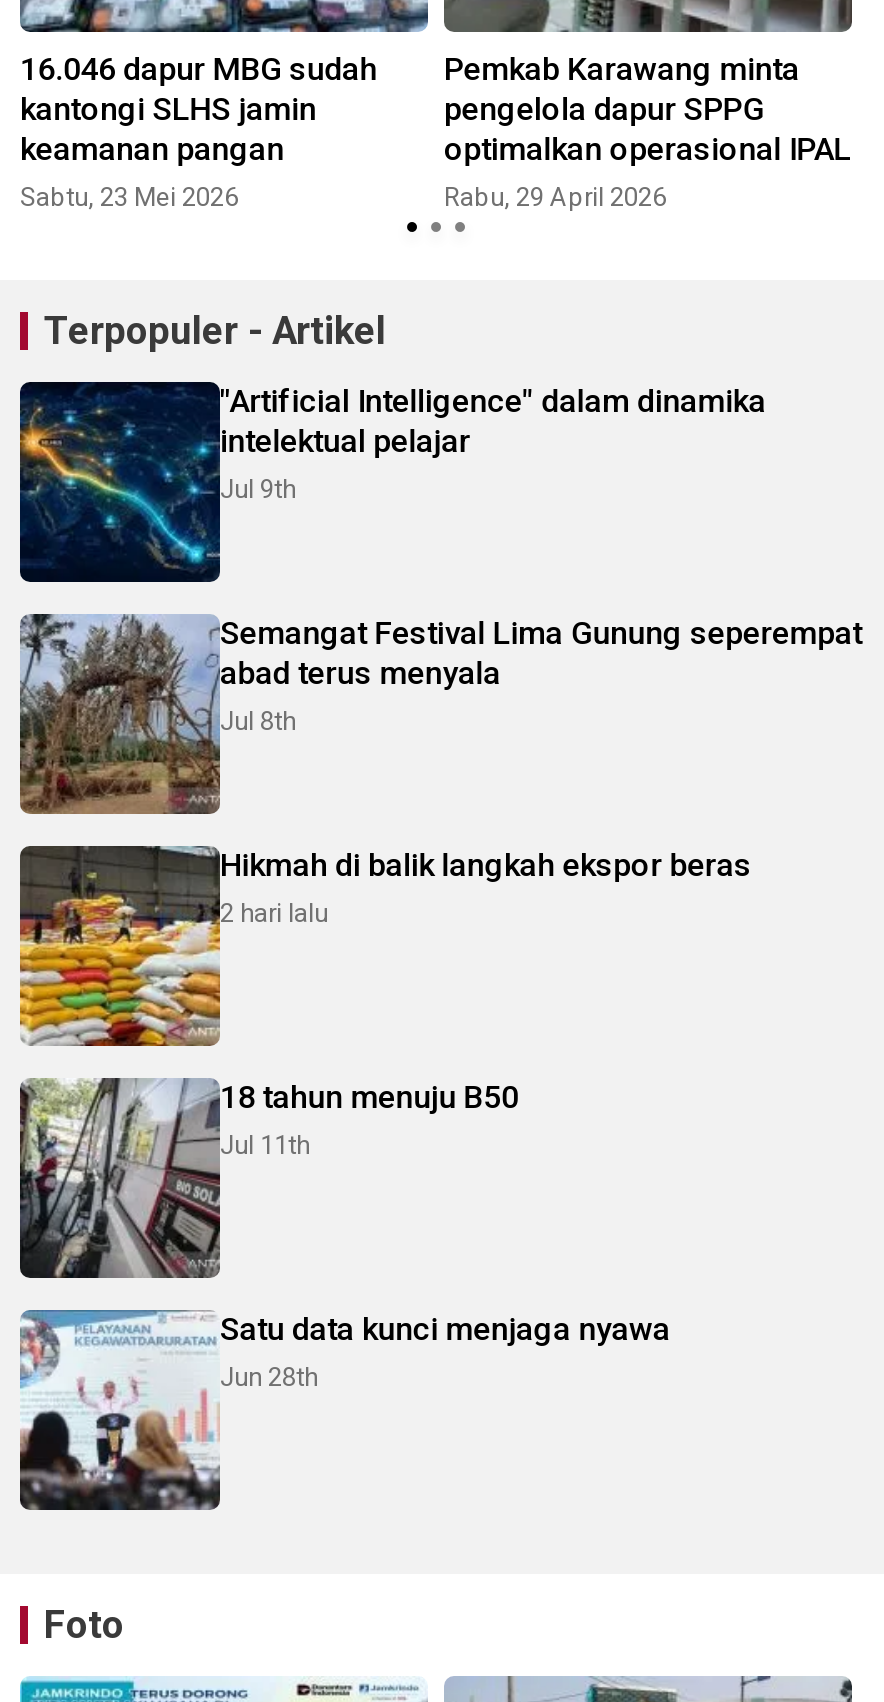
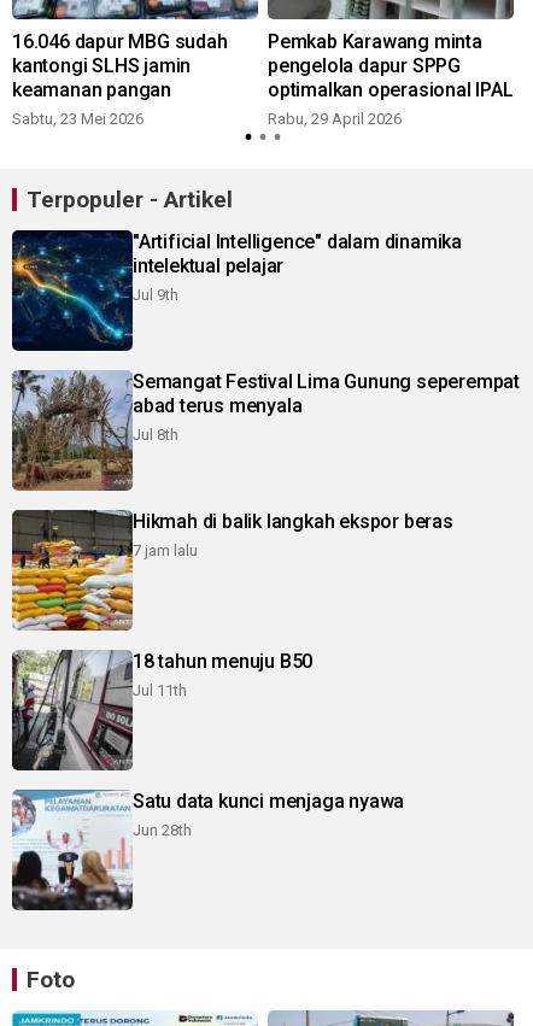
[220,897,328,927] 2 hari lalu -> [133,541,198,559] 7 jam lalu

